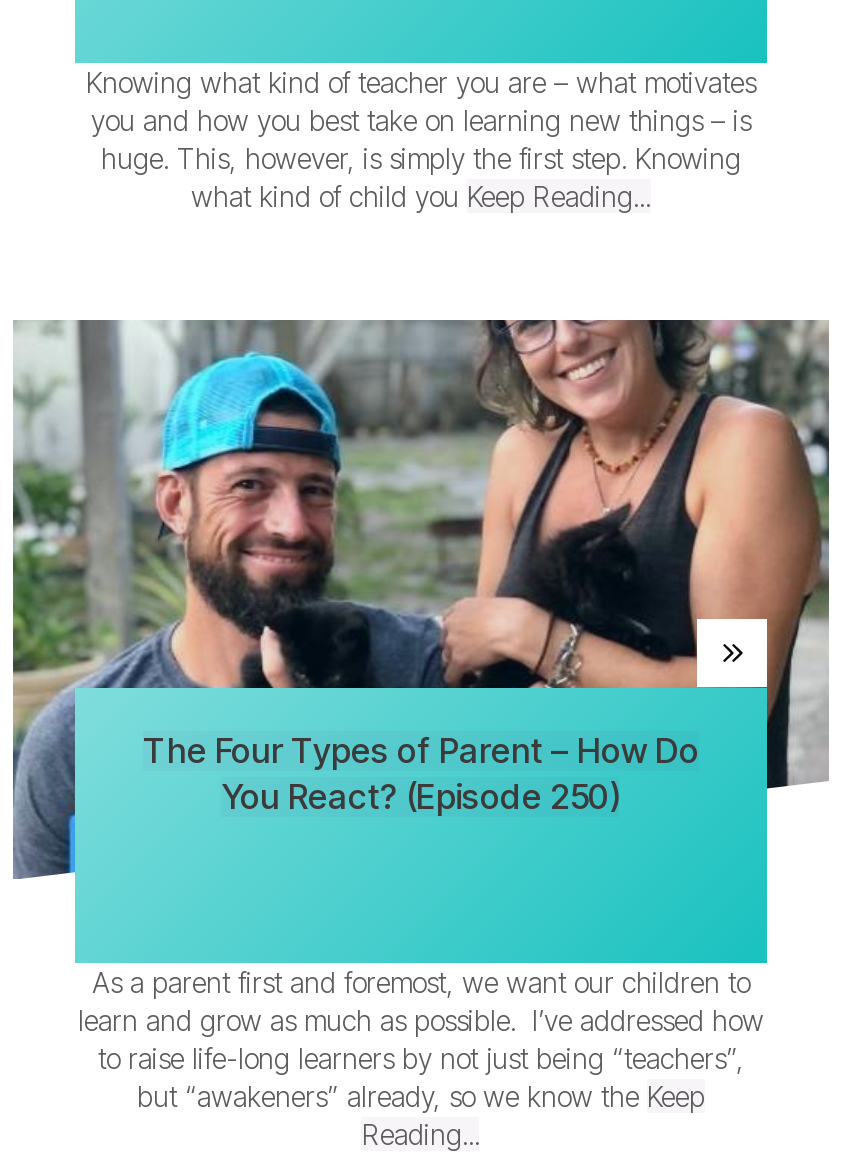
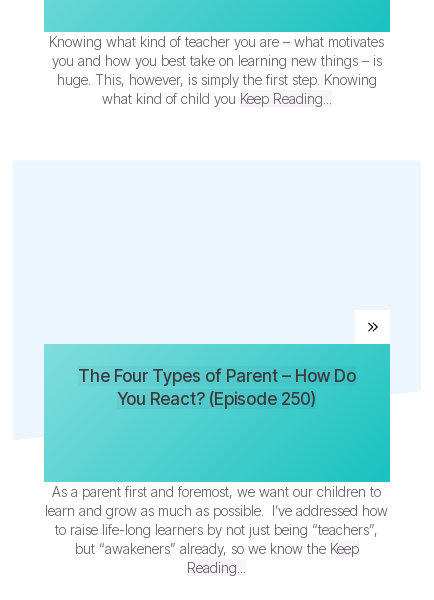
[11,317,831,881] [image] -> [13,160,421,440] [image]

